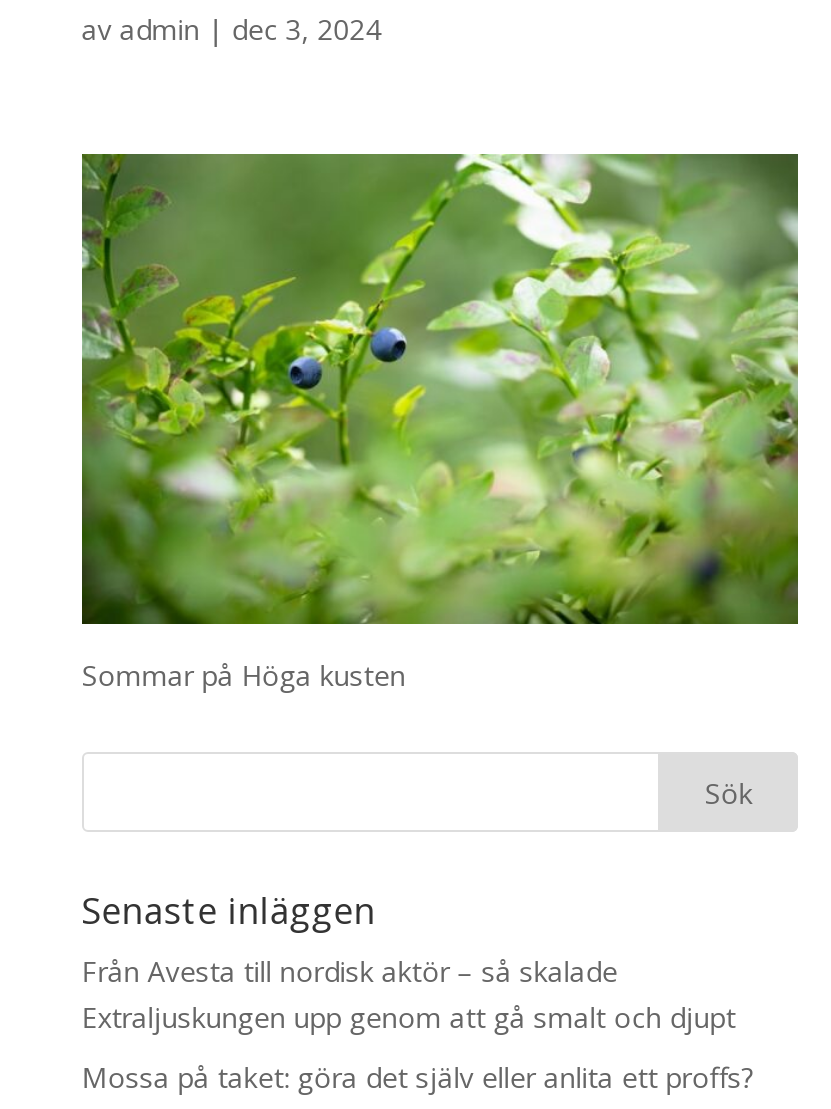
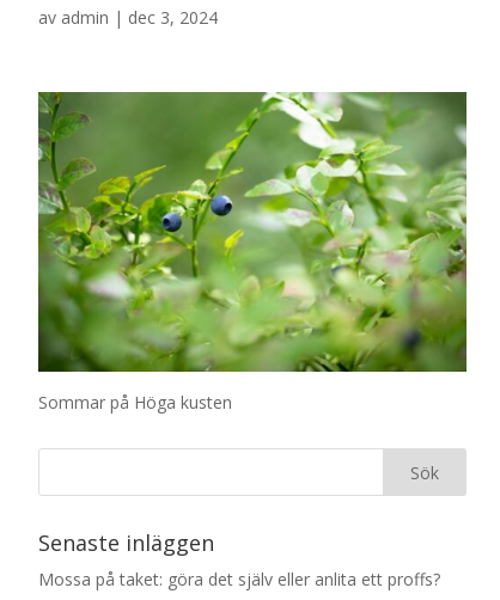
[82,951,736,1035] Från Avesta till nordisk aktör – så skalade | Extraljuskungen upp genom att gå smalt och djupt -> none

